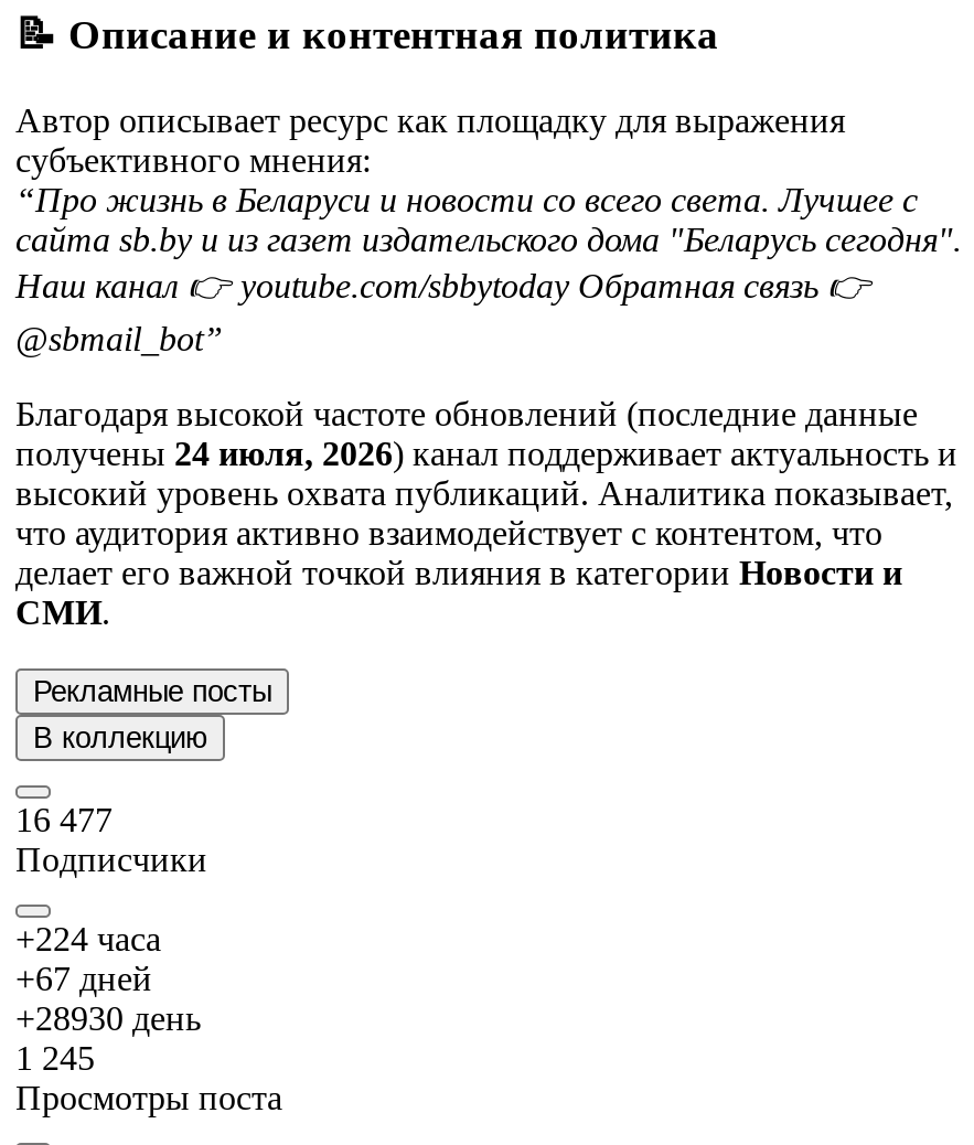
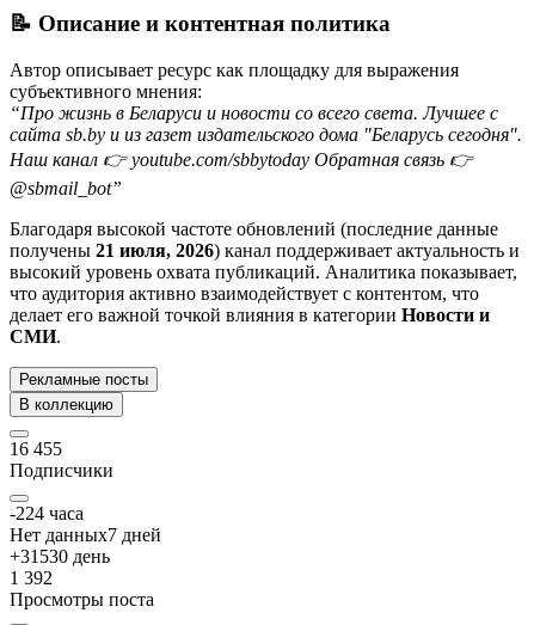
[15,434,957,471] получены 24 июля, 2026) канал поддерживает актуальность и -> [10,240,520,260] получены 21 июля, 2026) канал поддерживает актуальность и
[15,800,113,837] 16 477 -> [10,438,62,458] 16 455
[15,919,201,1076] +224 часа | +67 дней | +28930 день | 1 245 -> [10,503,161,587] -224 часа | Нет данных7 дней | +31530 день | 1 392

